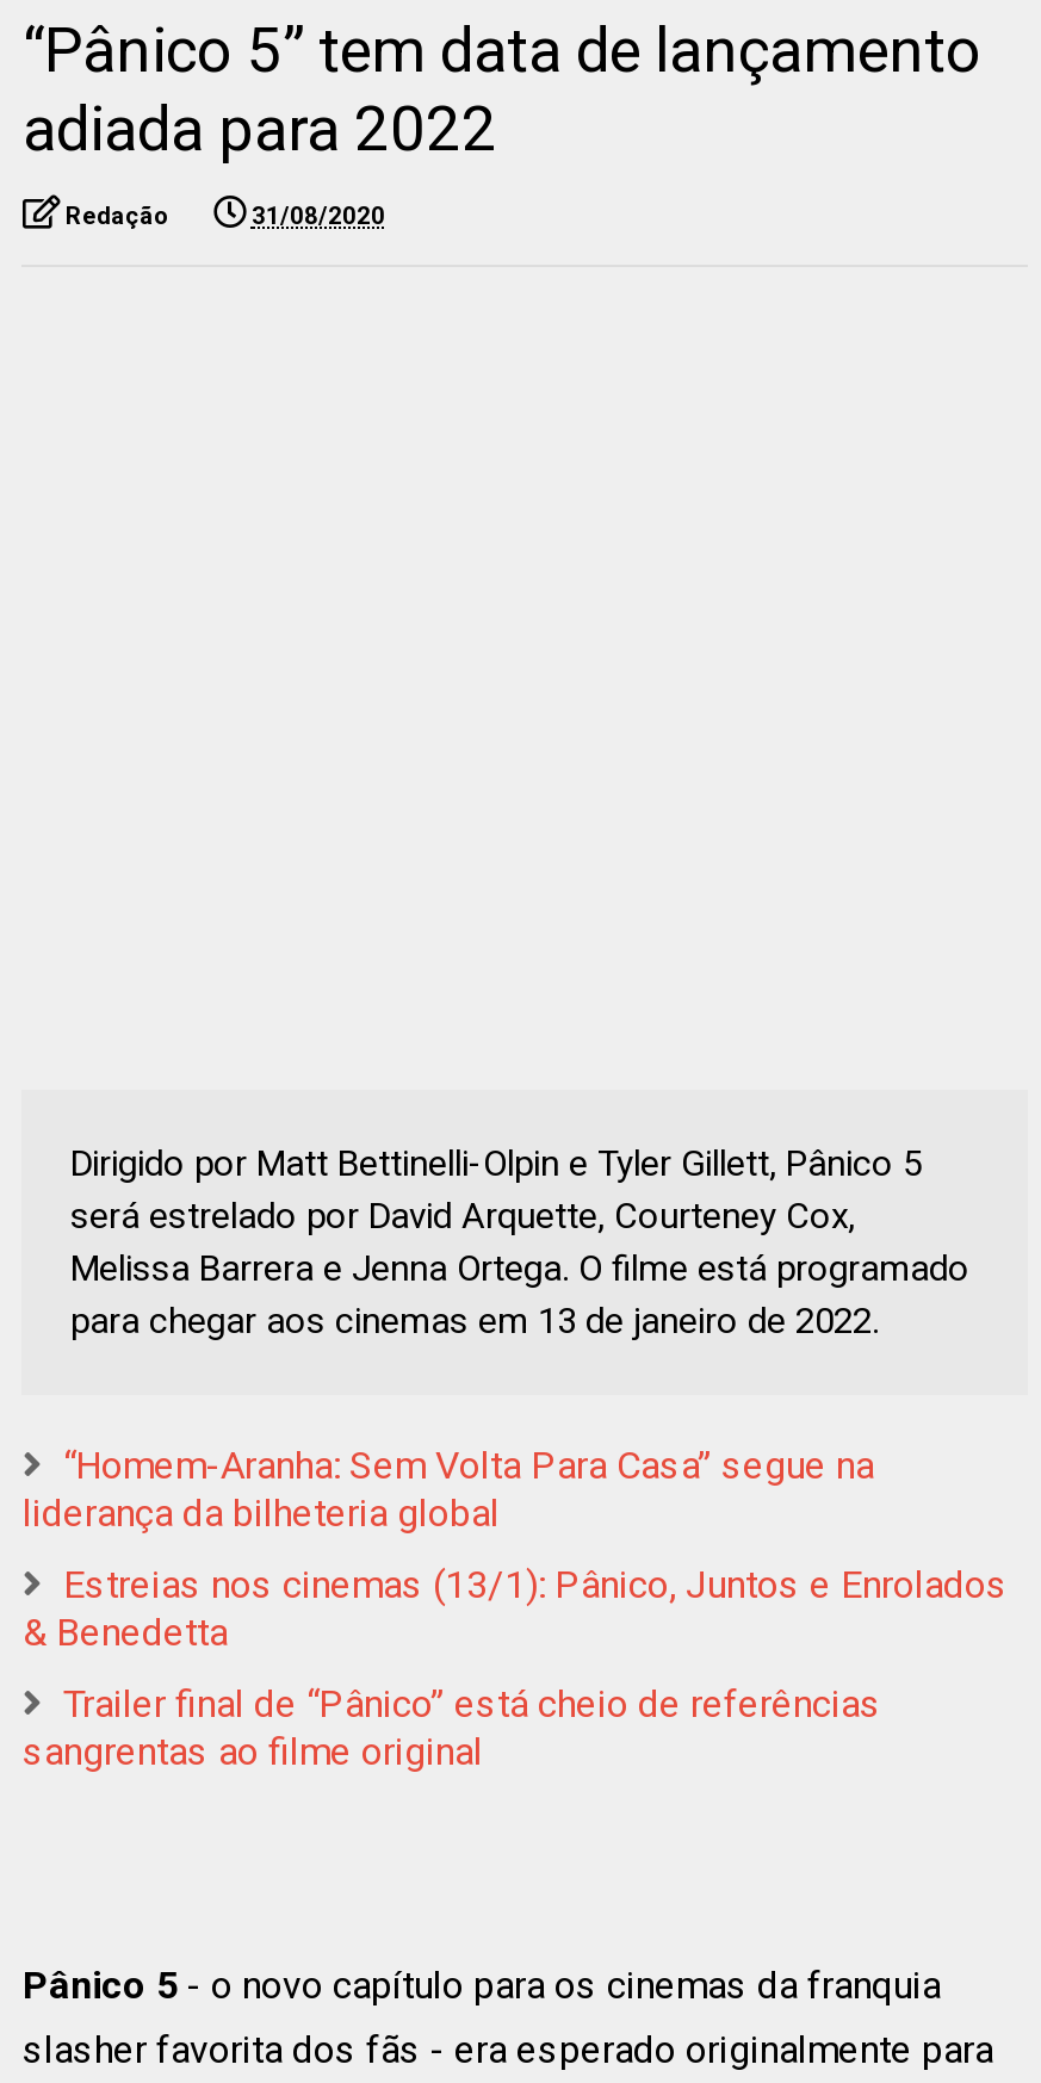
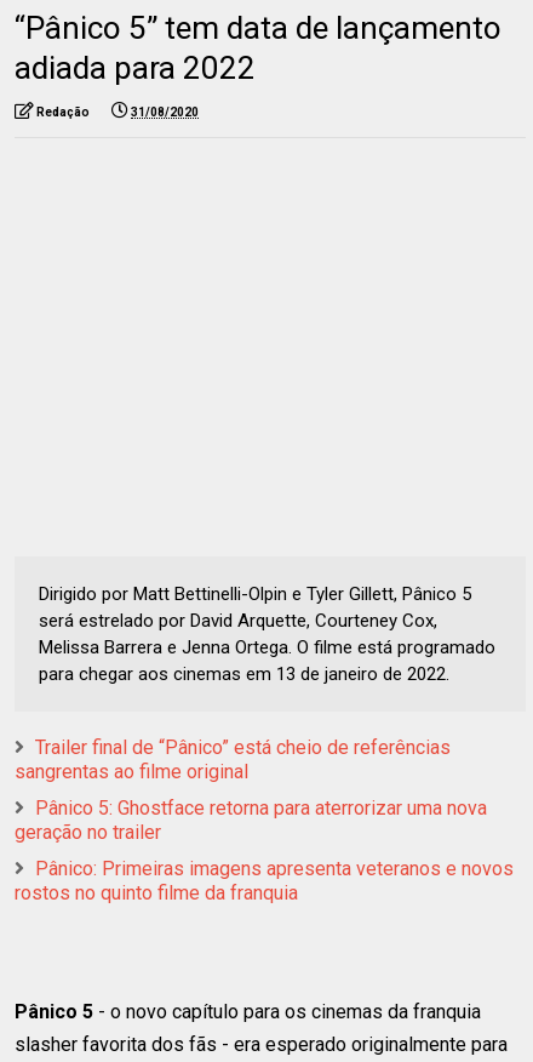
[22,1442,1007,1654] “Homem-Aranha: Sem Volta Para Casa” segue na | liderança da bilheteria global | Estreias nos cinemas (13/1): Pânico, Juntos e Enrolados | & Benedetta -> none
moved [22,1681,881,1774] -> [15,736,451,783]: Trailer final de “Pânico” está cheio de referências | sangrentas ao filme original
none -> [15,796,514,904] Pânico 5: Ghostface retorna para aterrorizar uma nova | geração no trailer | Pânico: Primeiras imagens apresenta veteranos e novos | rostos no quinto filme da franquia

